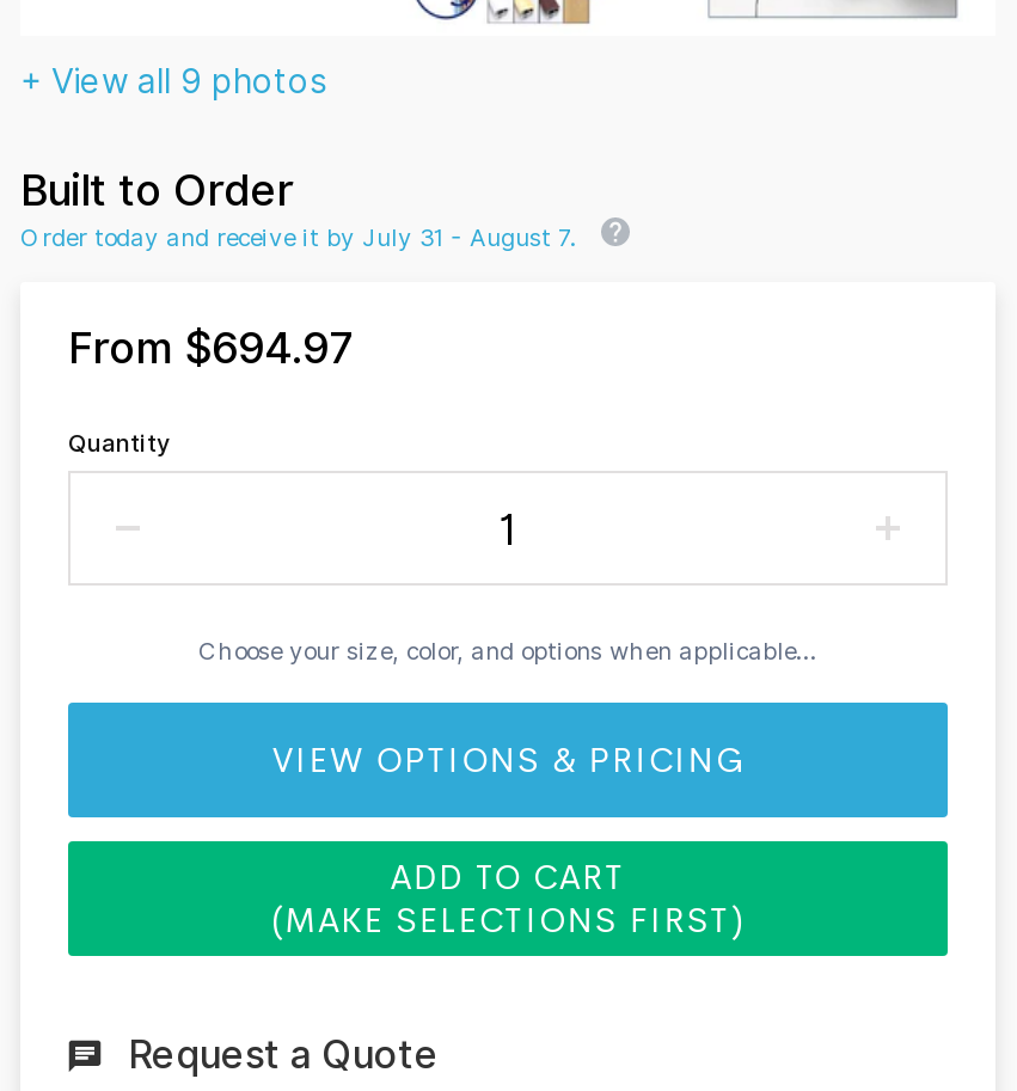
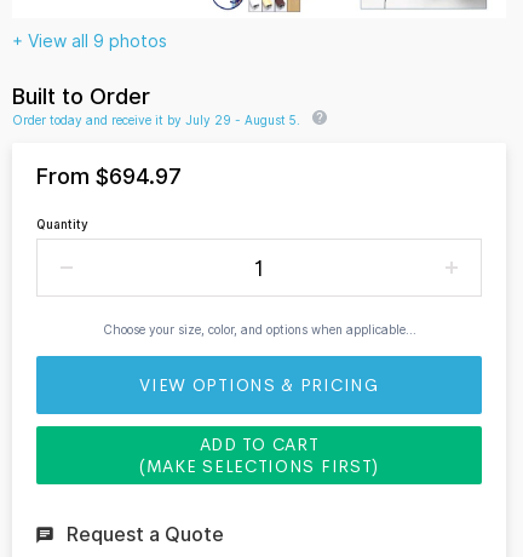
[20,223,577,251] Order today and receive it by July 31 - August 7. -> [12,113,300,127] Order today and receive it by July 29 - August 5.

